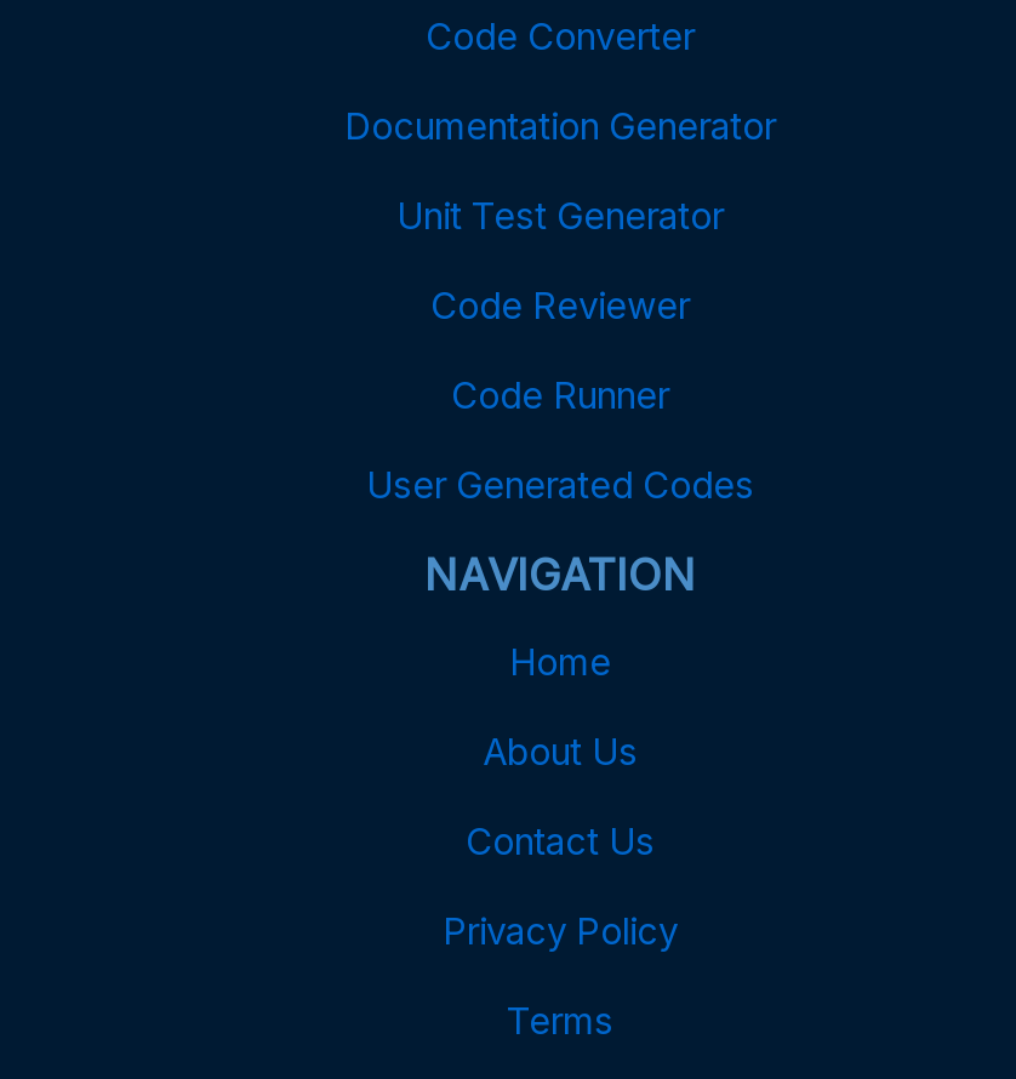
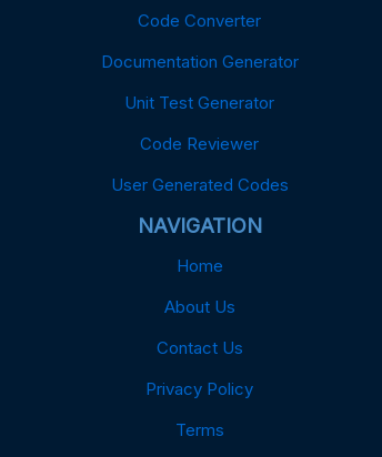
[451,371,669,418] Code Runner -> none

